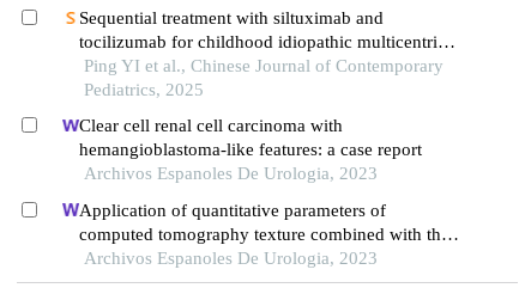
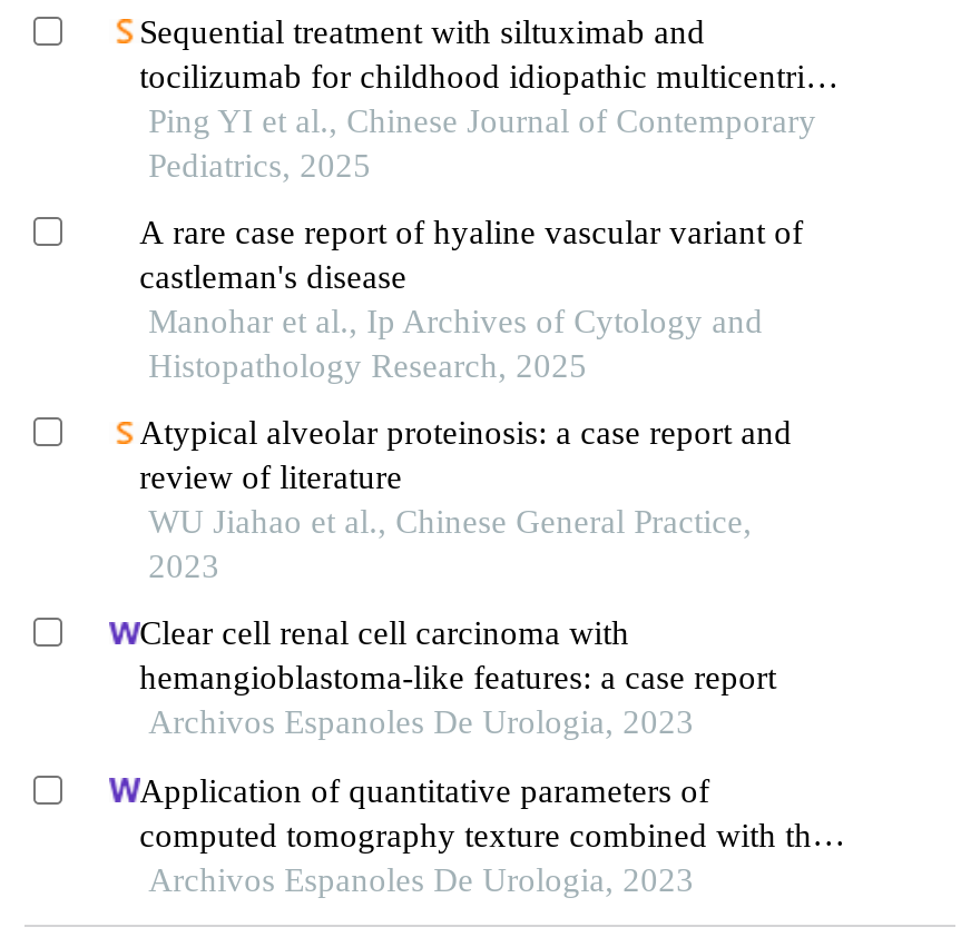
none -> [139,215,803,584] A rare case report of hyaline vascular variant of | castleman's disease | Manohar et al., Ip Archives of Cytology and | Histopathology Research, 2025 | Atypical alveolar proteinosis: a case report and | review of literature | WU Jiahao et al., Chinese General Practice, | 2023

